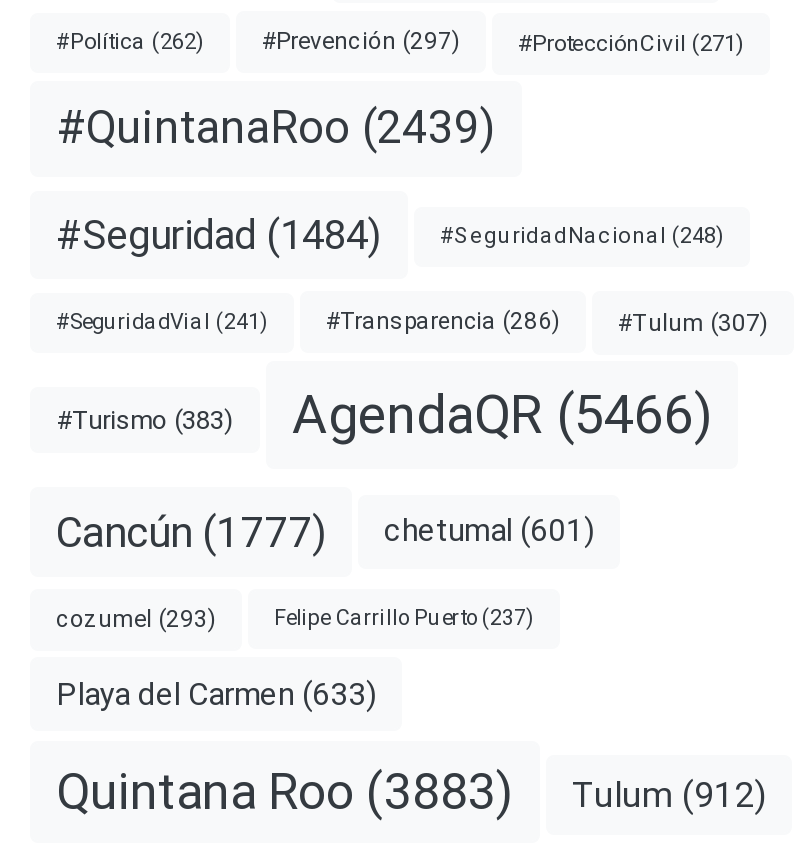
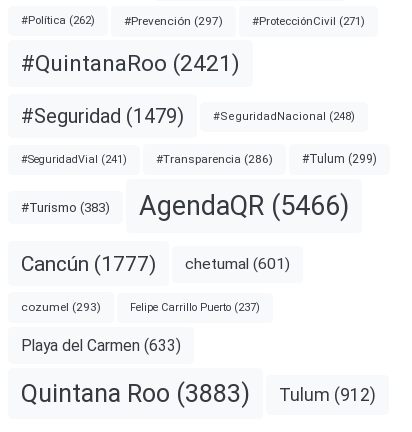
[56,101,496,155] #QuintanaRoo (2439) -> [21,50,240,77] #QuintanaRoo (2421)
[56,210,382,258] #Seguridad (1484) -> [21,104,184,128] #Seguridad (1479)
[618,308,768,336] #Tulum (307) -> [302,152,377,166] #Tulum (299)

